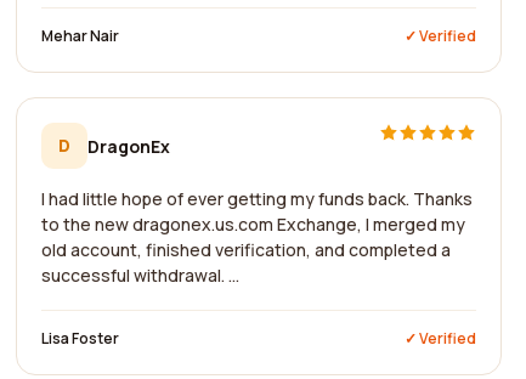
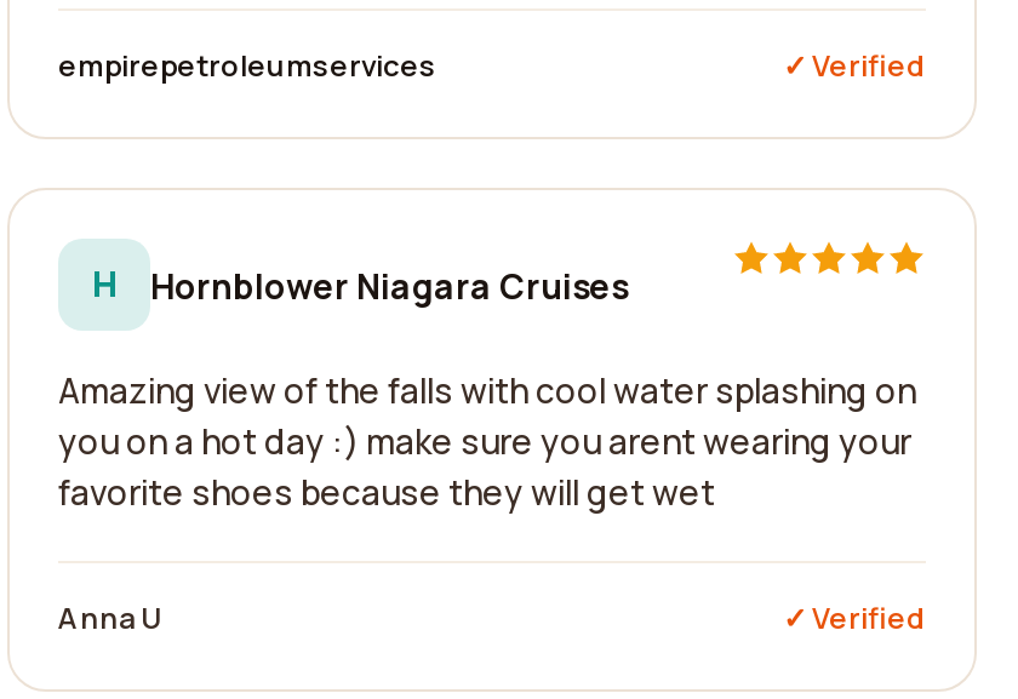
[41,26,119,46] Mehar Nair -> [58,45,436,86] empirepetroleumservices
[58,134,170,157] D | DragonEx -> [92,260,628,308] H | Hornblower Niagara Cruises
[41,187,473,287] I had little hope of ever getting my funds back. Thanks | to the new dragonex.us.com Exchange, I merged my | old account, finished verification, and completed a | successful withdrawal. ... -> [58,367,916,515] Amazing view of the falls with cool water splashing on | you on a hot day :) make sure you arent wearing your | favorite shoes because they will get wet
[41,328,119,349] Lisa Foster -> [58,597,162,638] Anna U

